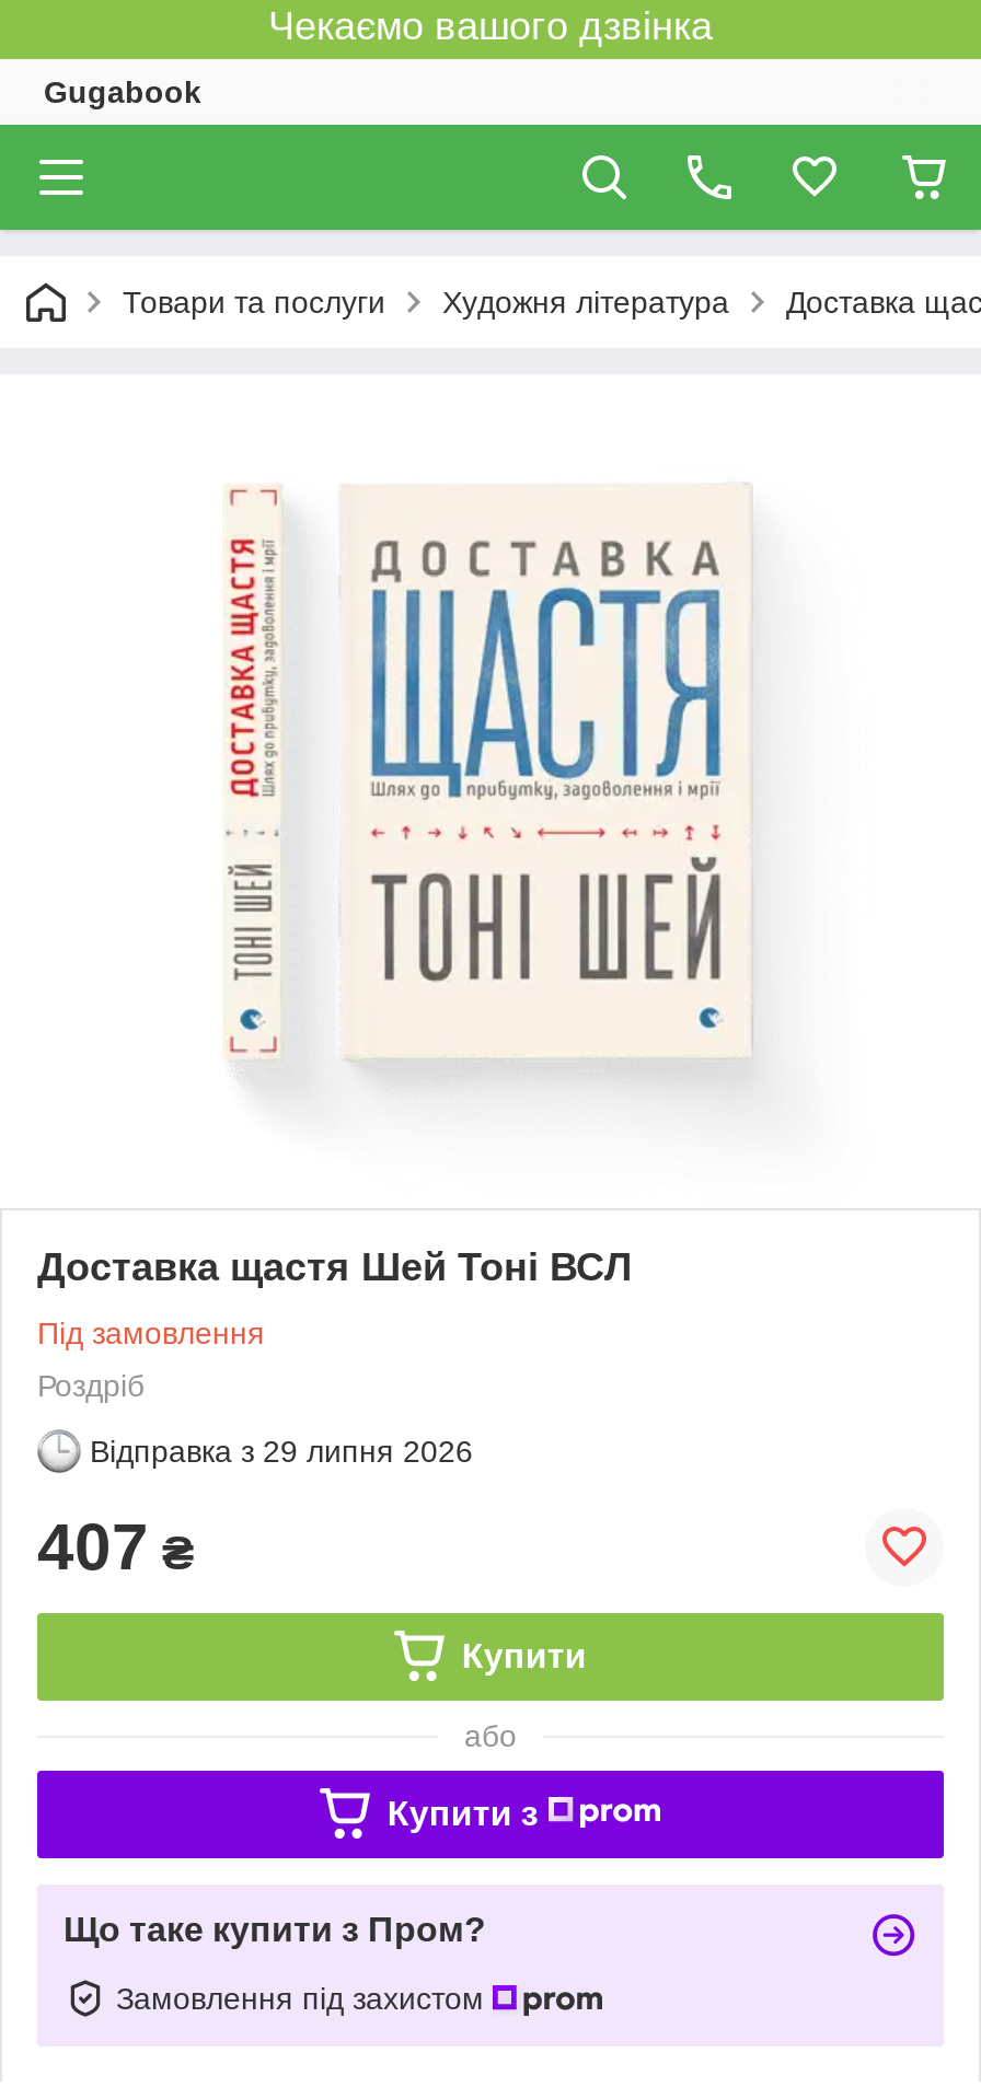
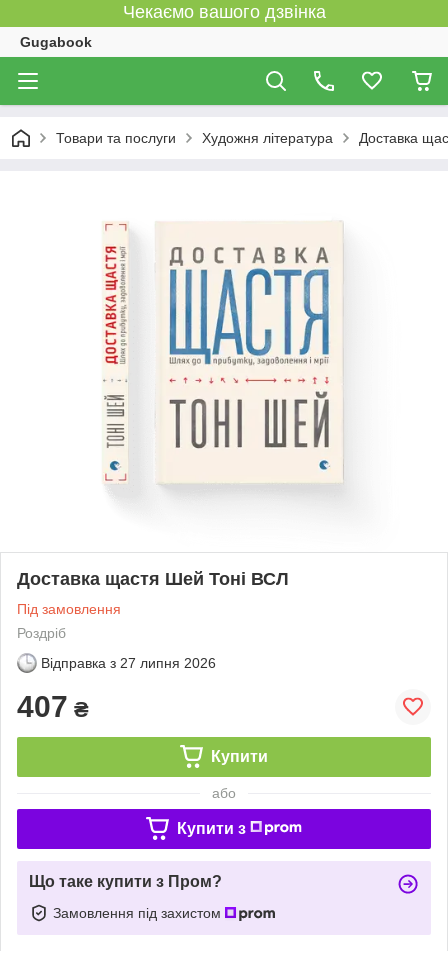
[90,1433,473,1468] Відправка з 29 липня 2026 -> [41,655,216,671] Відправка з 27 липня 2026

